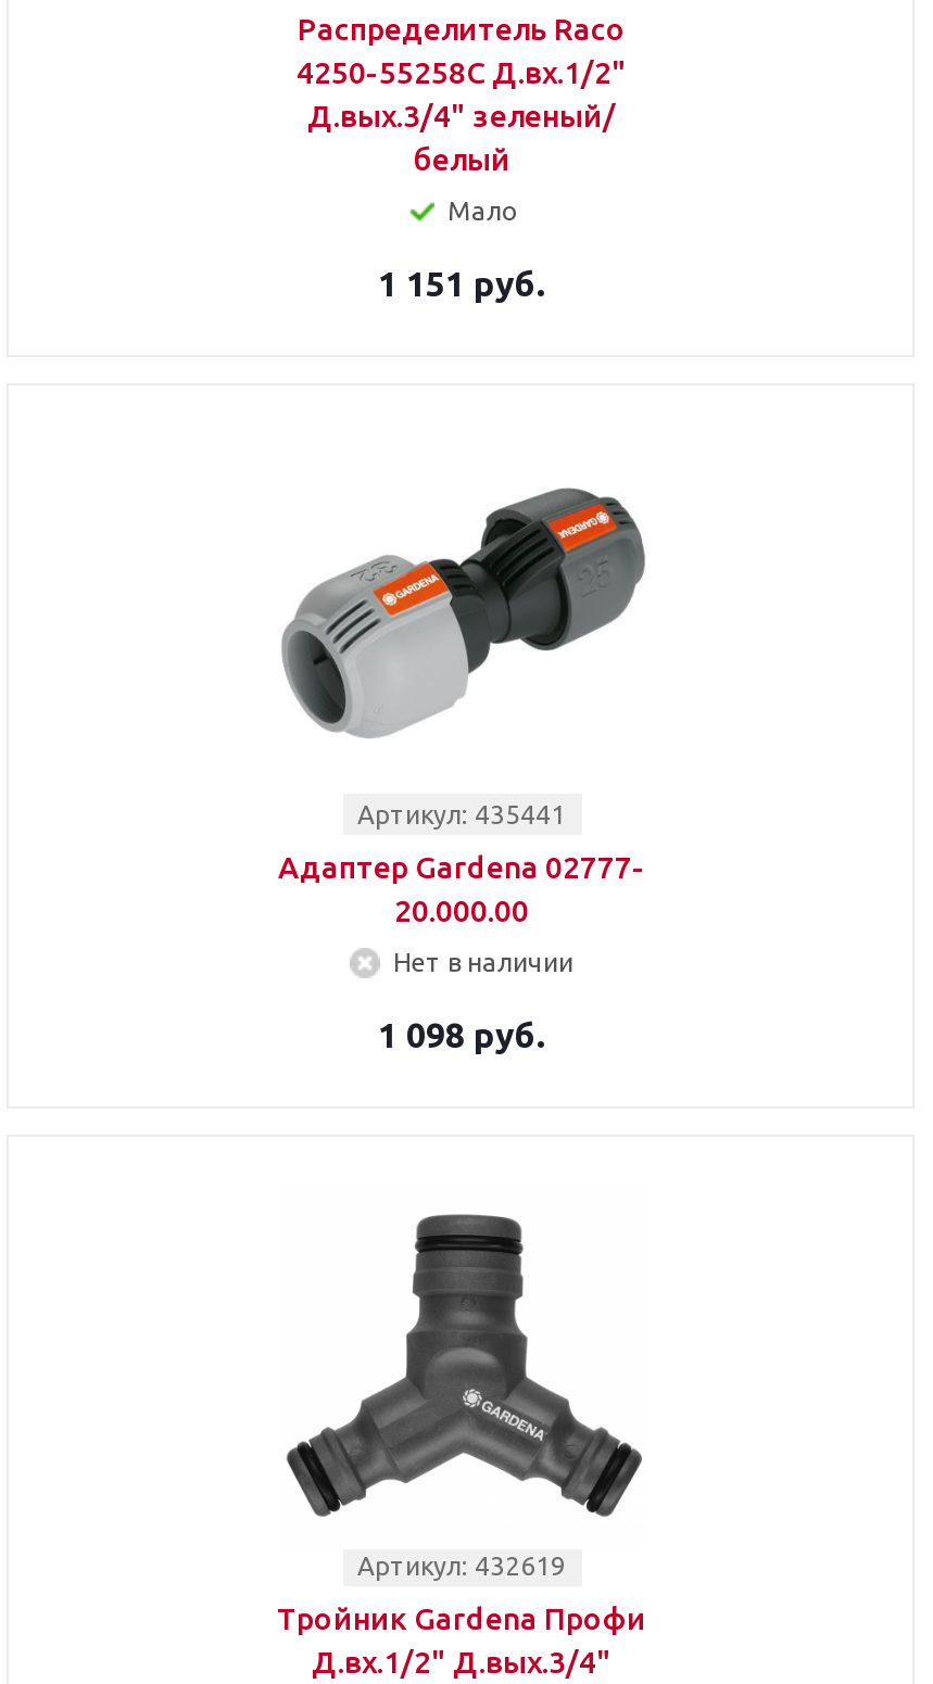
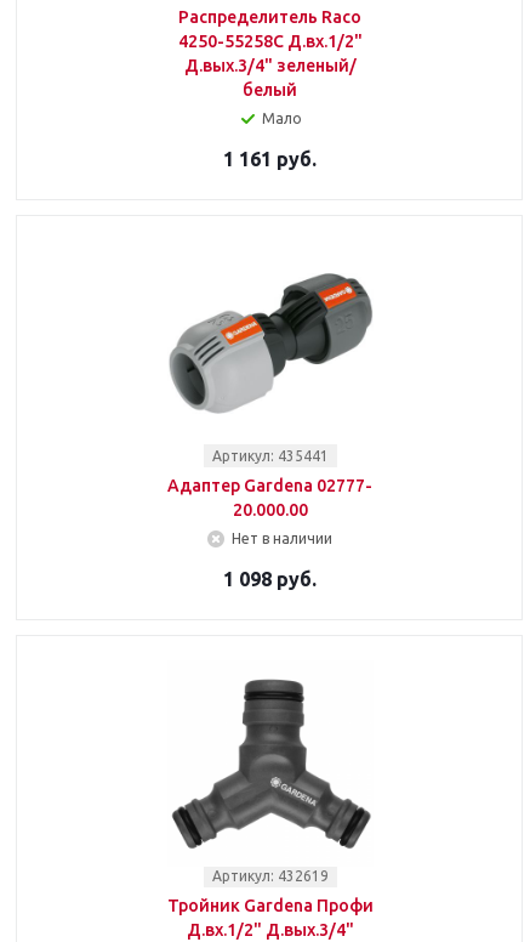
[378,264,545,303] 1 151 руб. -> [223,148,317,170] 1 161 руб.

